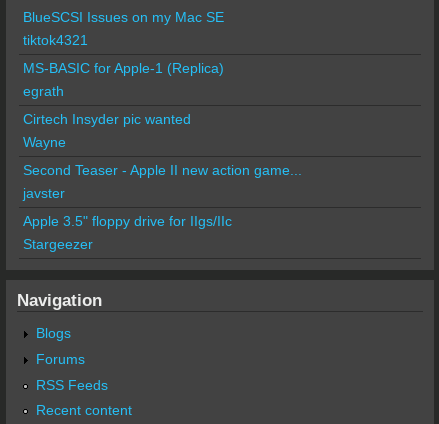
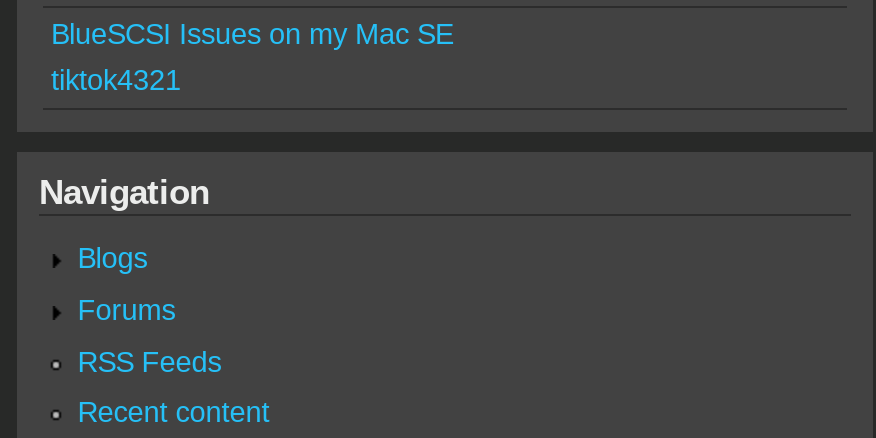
[23,60,302,252] MS-BASIC for Apple-1 (Replica) | egrath | Cirtech Insyder pic wanted | Wayne | Second Teaser - Apple II new action game... | javster | Apple 3.5" floppy drive for IIgs/IIc | Stargeezer -> none

